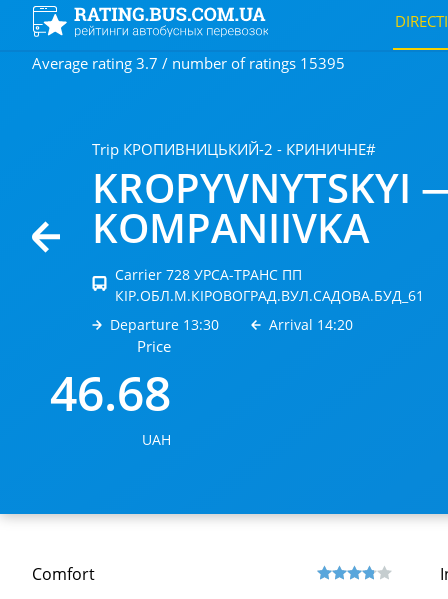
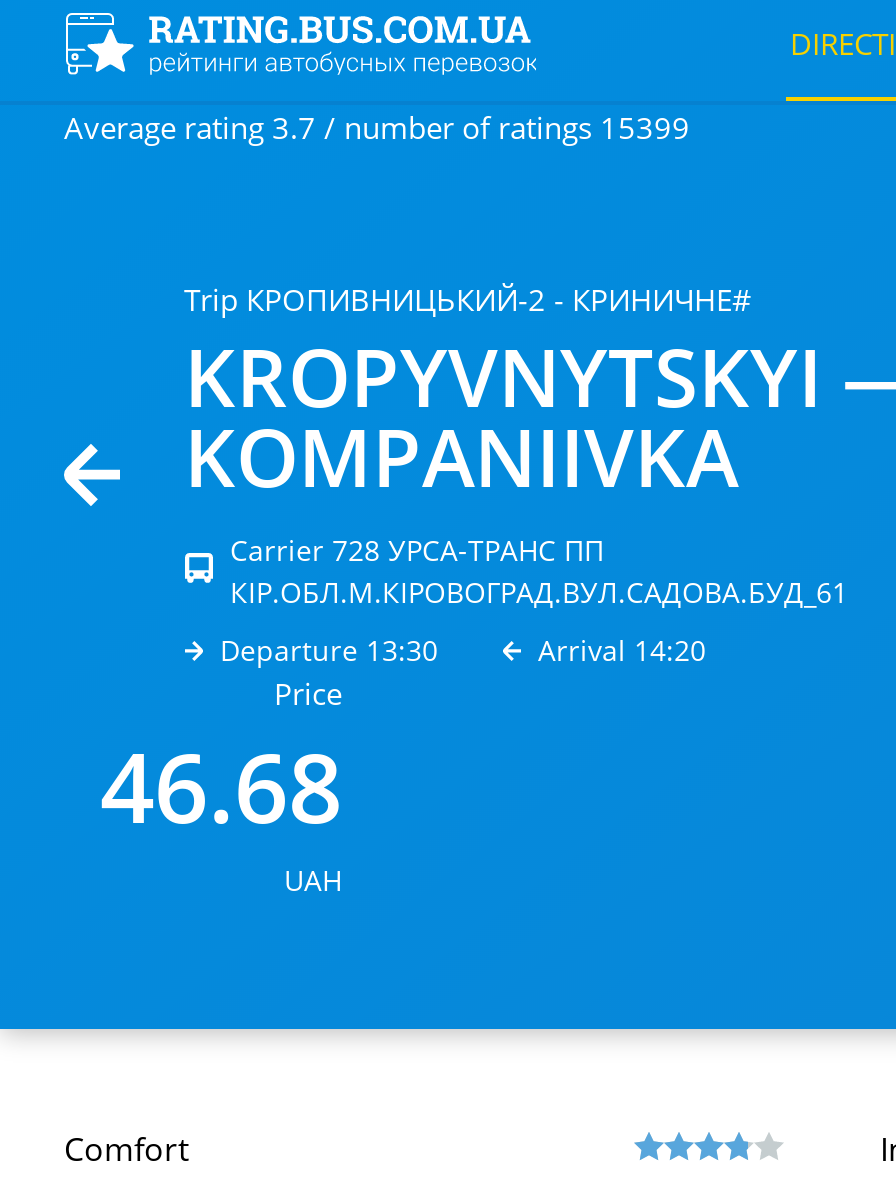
[32,53,345,73] Average rating 3.7 / number of ratings 15395 -> [64,107,690,147] Average rating 3.7 / number of ratings 15399

